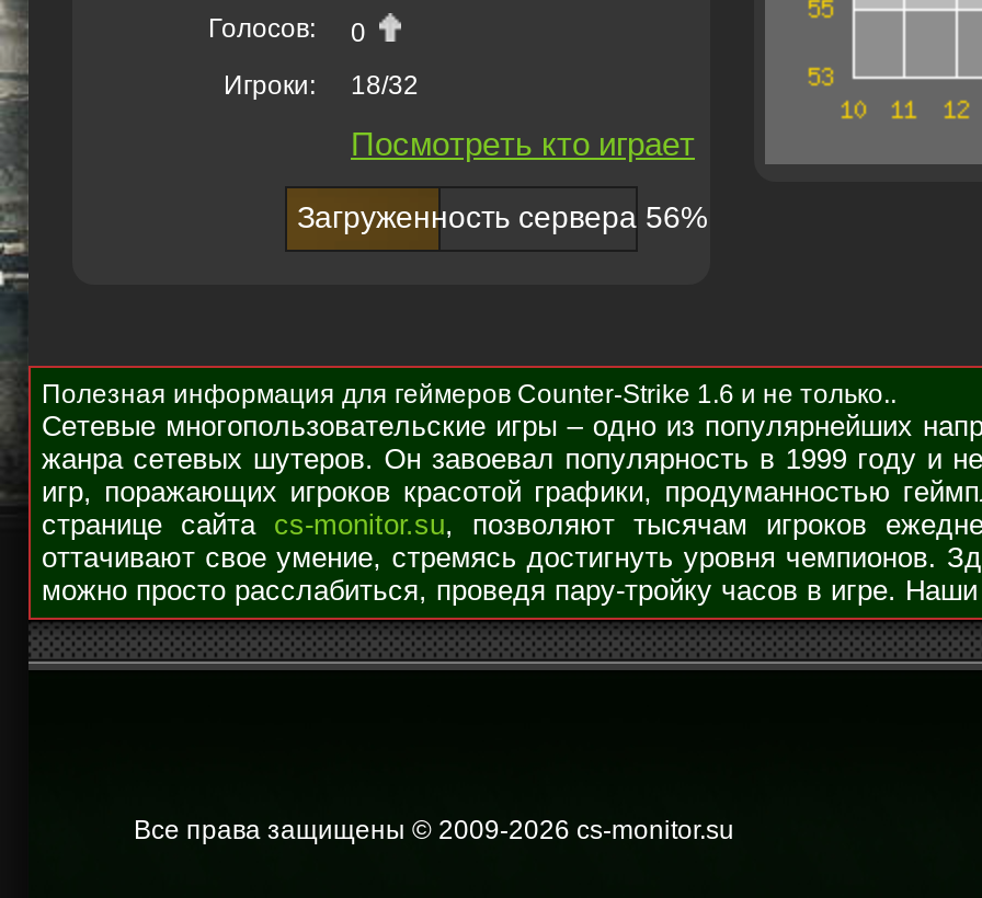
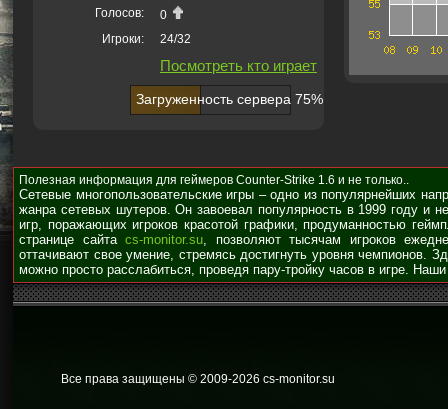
[224,70,419,101] Игроки: 18/32 -> [102,32,191,46] Игроки: 24/32
[297,199,707,234] Загруженность сервера 56% -> [135,91,322,107] Загруженность сервера 75%

